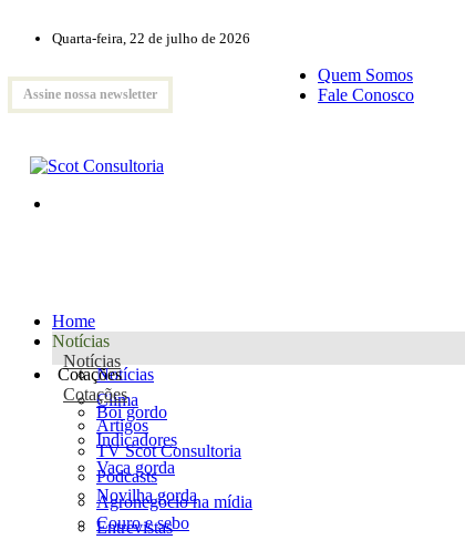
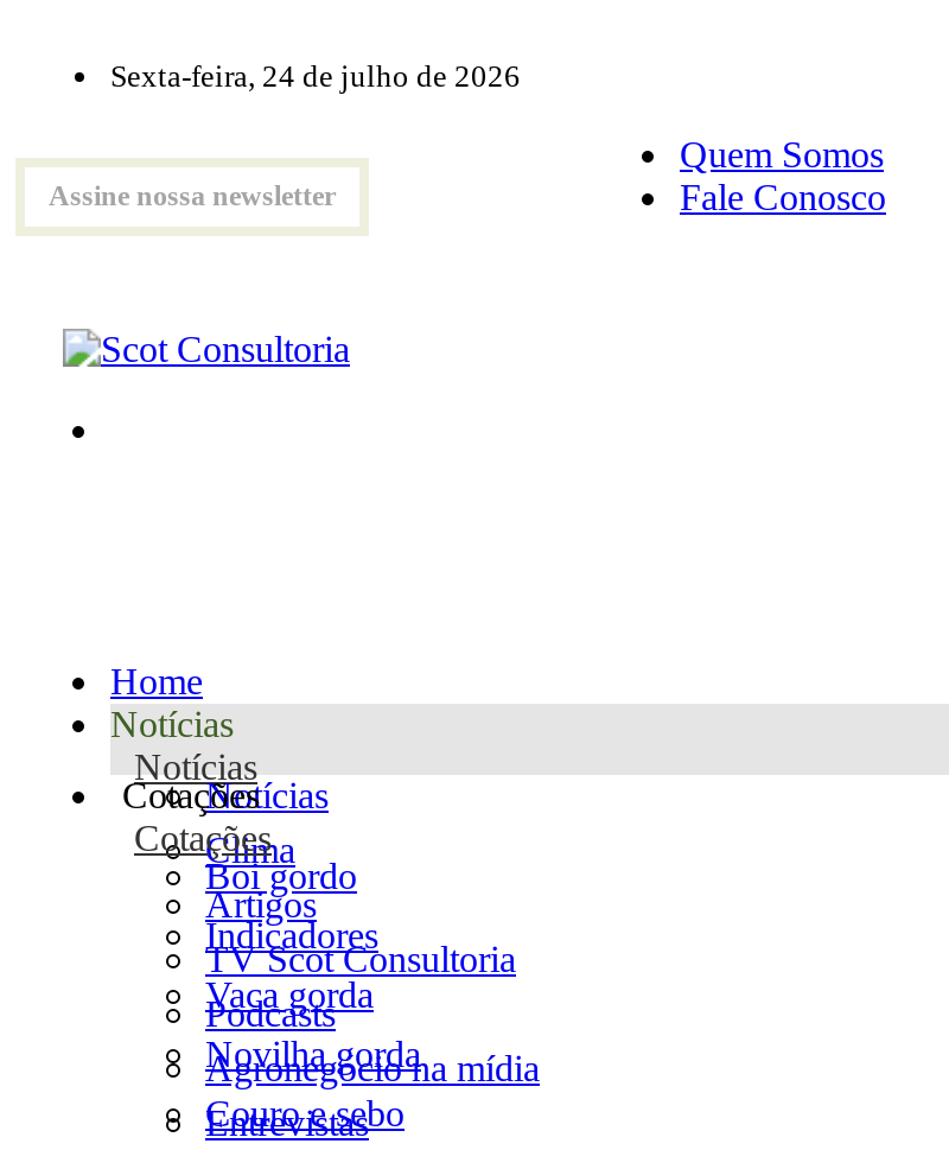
[52,30,250,47] Quarta-feira, 22 de julho de 2026 -> [110,58,521,94] Sexta-feira, 24 de julho de 2026

